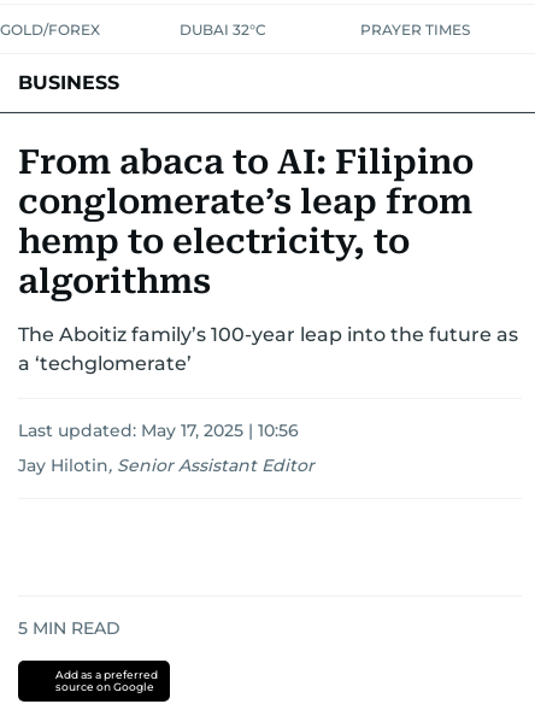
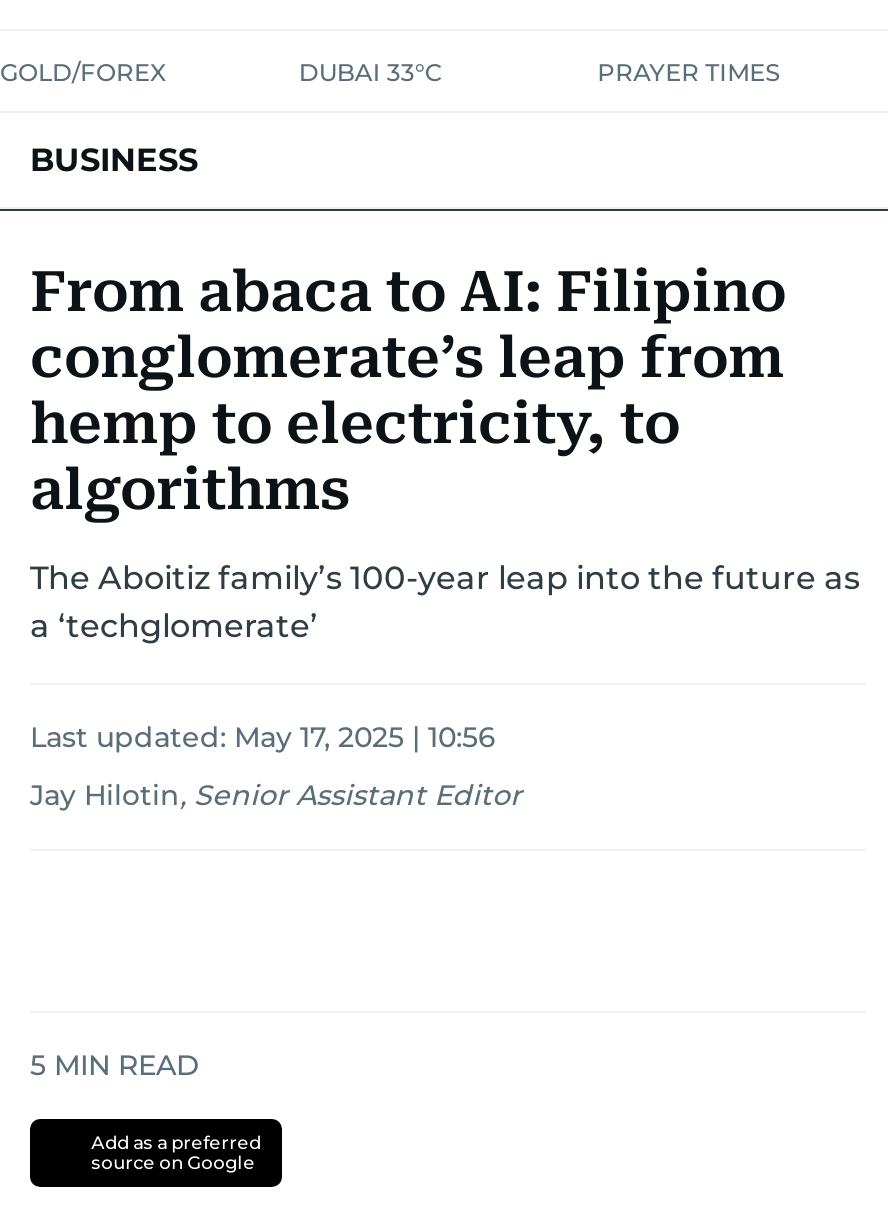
[180,20,267,39] DUBAI 32°C -> [299,57,443,87] DUBAI 33°C

